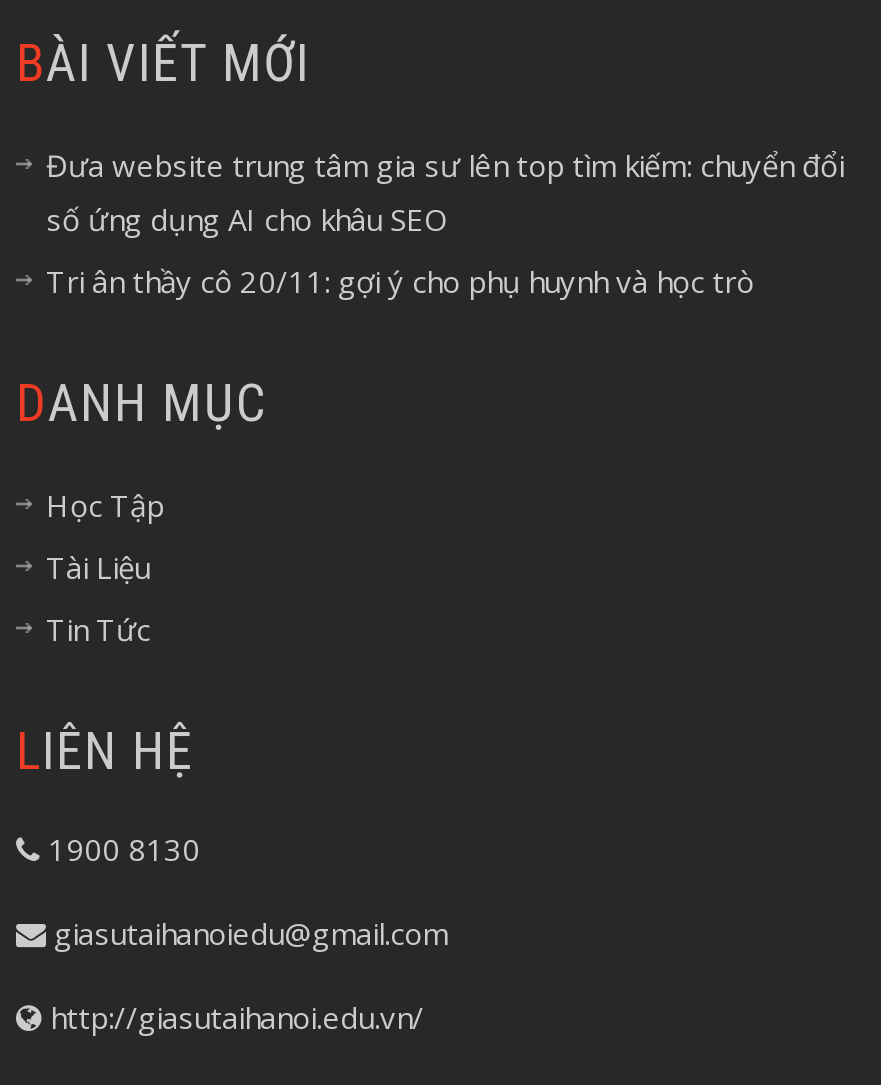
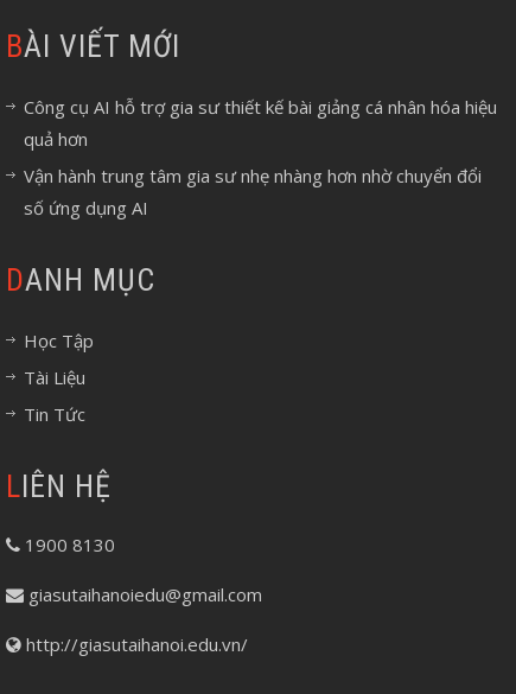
[46,144,844,238] Đưa website trung tâm gia sư lên top tìm kiếm: chuyển đổi | số ứng dụng AI cho khâu SEO -> [24,95,497,150] Công cụ AI hỗ trợ gia sư thiết kế bài giảng cá nhân hóa hiệu | quả hơn
[46,260,754,300] Tri ân thầy cô 20/11: gợi ý cho phụ huynh và học trò -> [24,163,482,219] Vận hành trung tâm gia sư nhẹ nhàng hơn nhờ chuyển đổi | số ứng dụng AI

